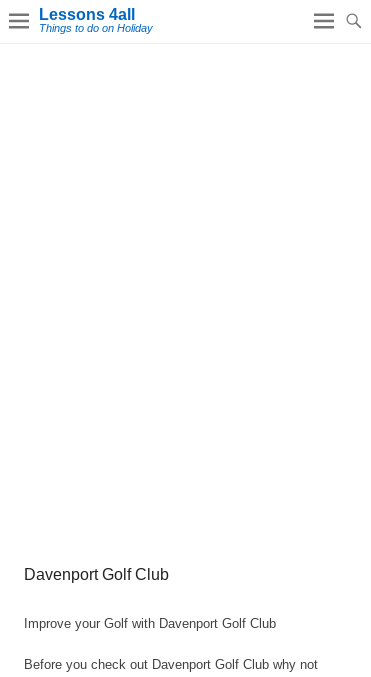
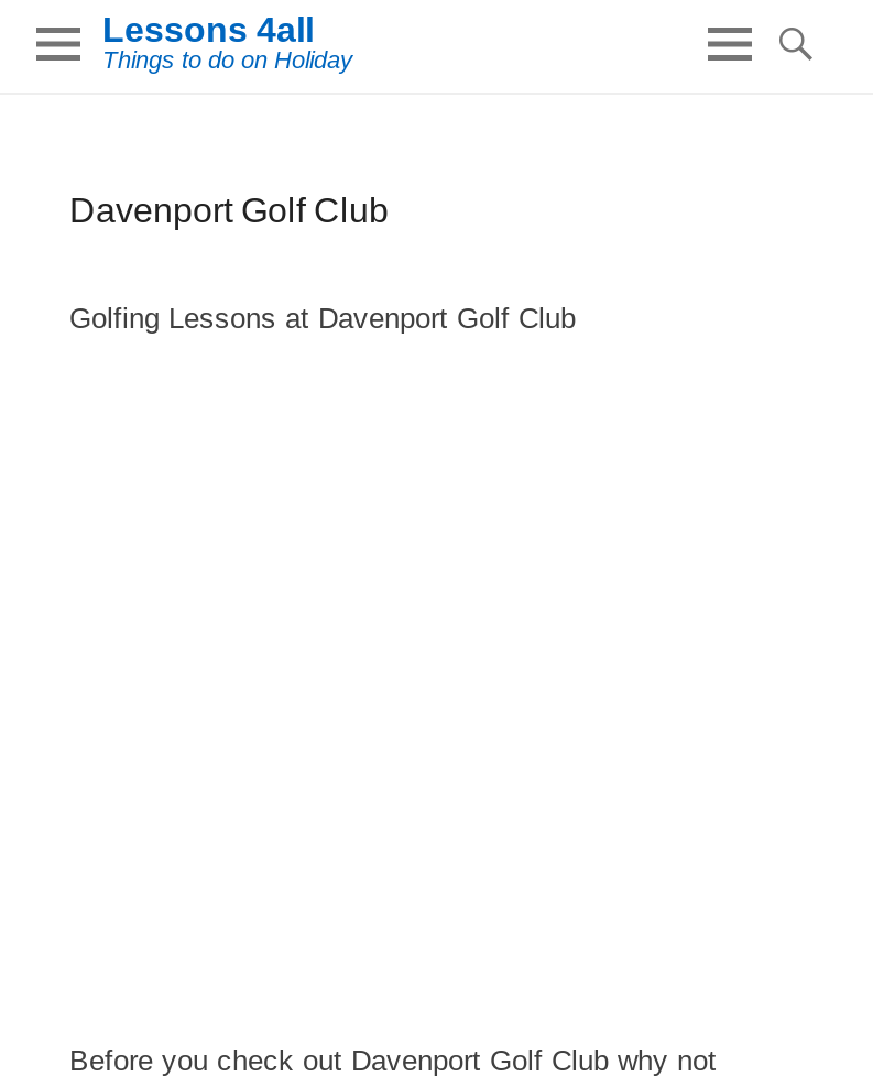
moved [24,566,169,583] -> [69,192,389,229]: Davenport Golf Club
[24,616,276,631] Improve your Golf with Davenport Golf Club -> [69,302,576,335] Golfing Lessons at Davenport Golf Club

